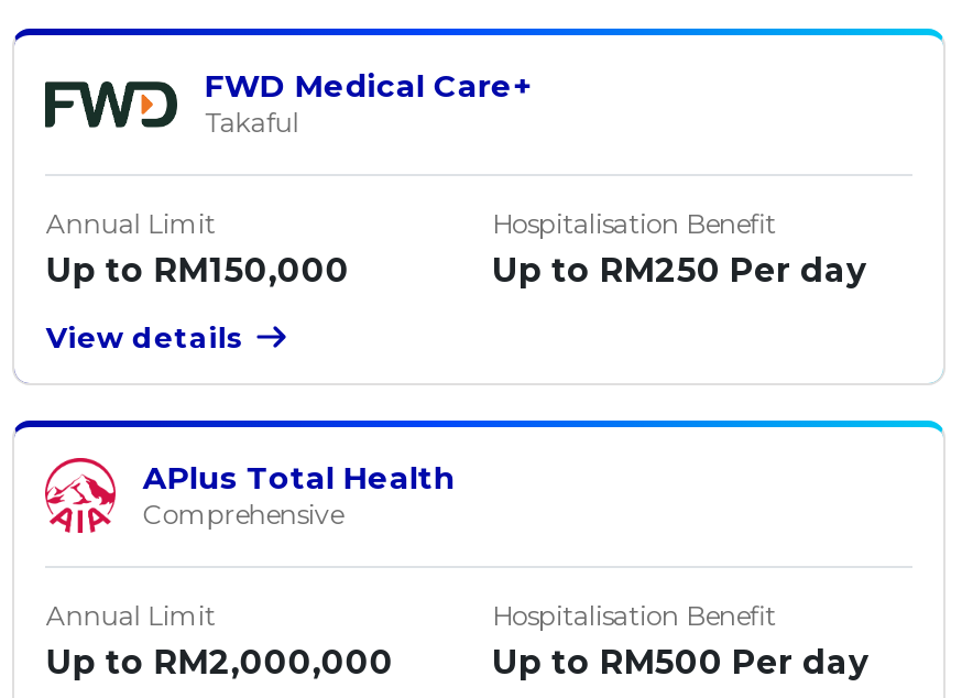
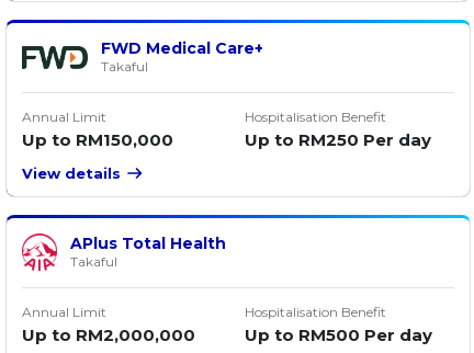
[143,498,343,531] Comprehensive -> [71,254,118,270] Takaful

